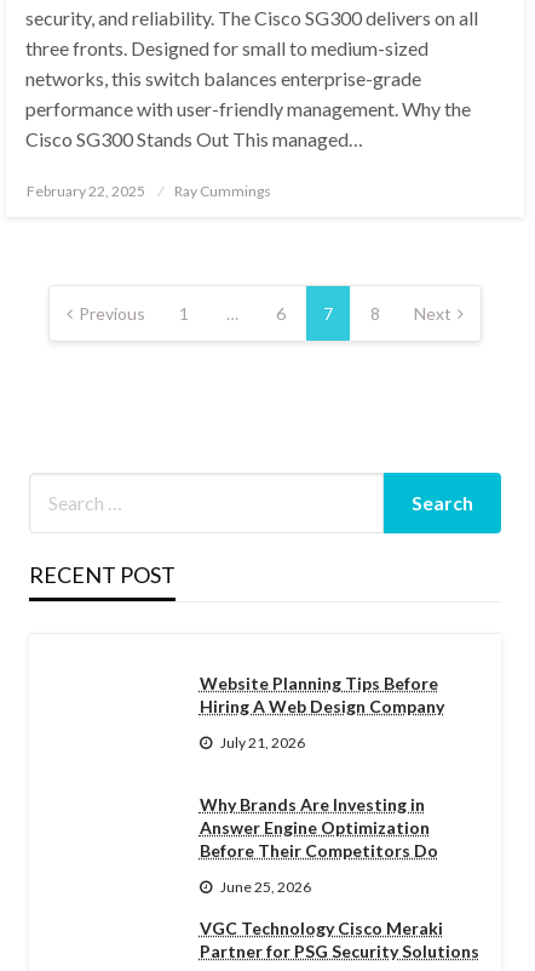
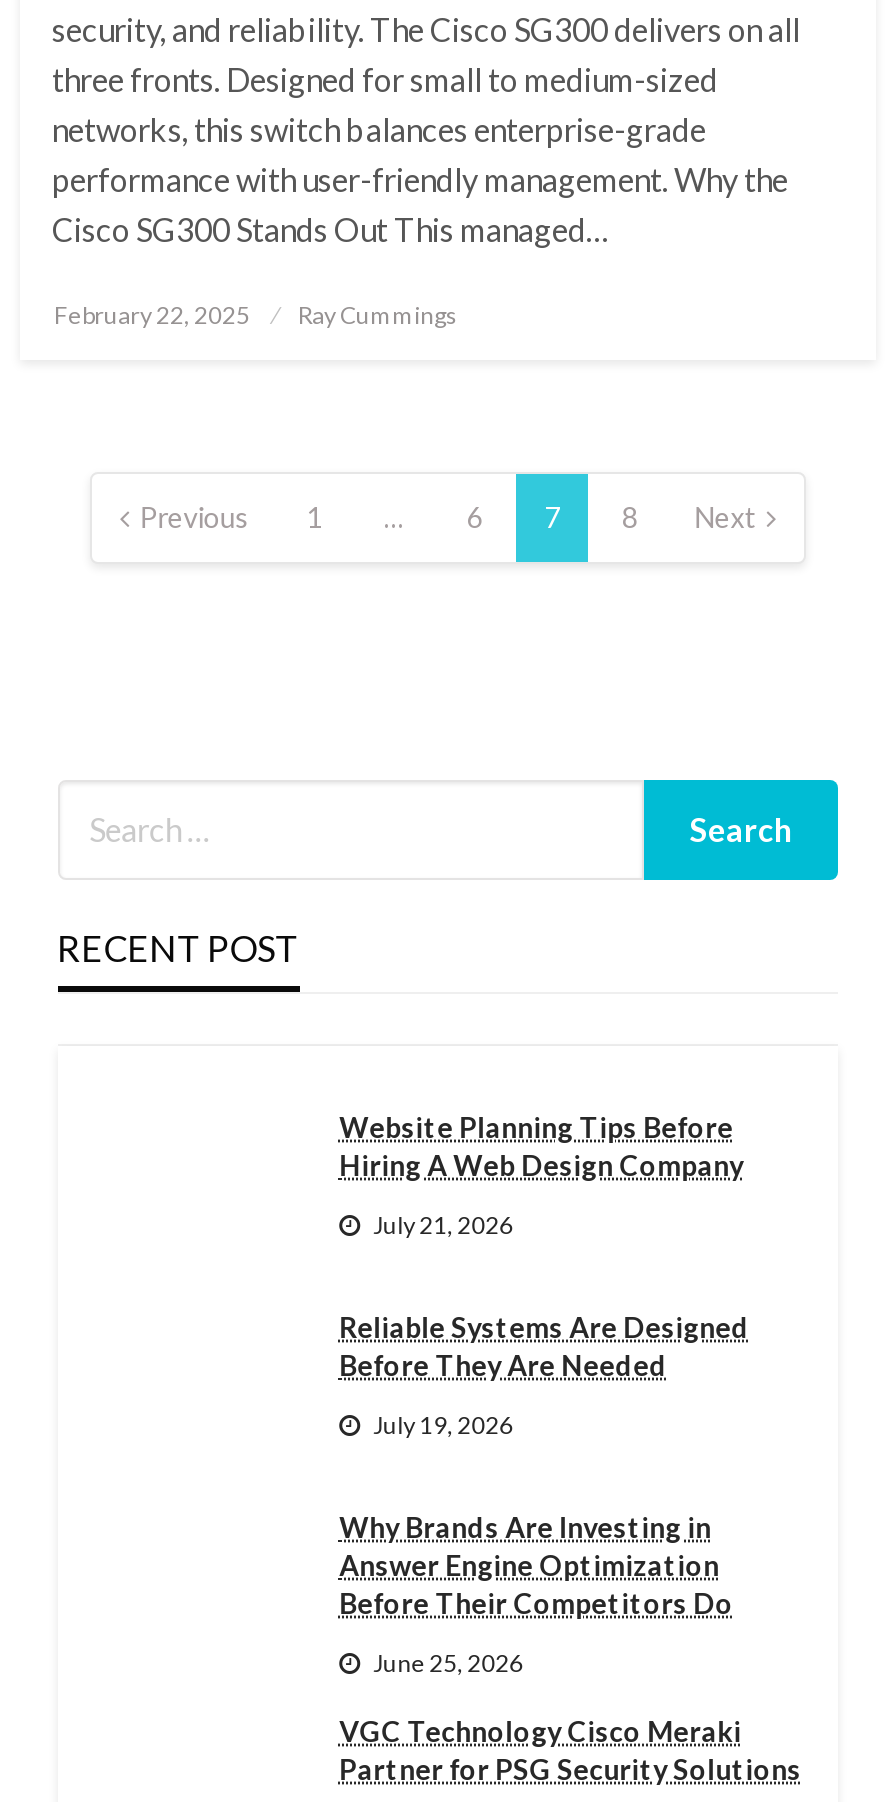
none -> [339,1310,749,1441] Reliable Systems Are Designed | Before They Are Needed | July 19, 2026

